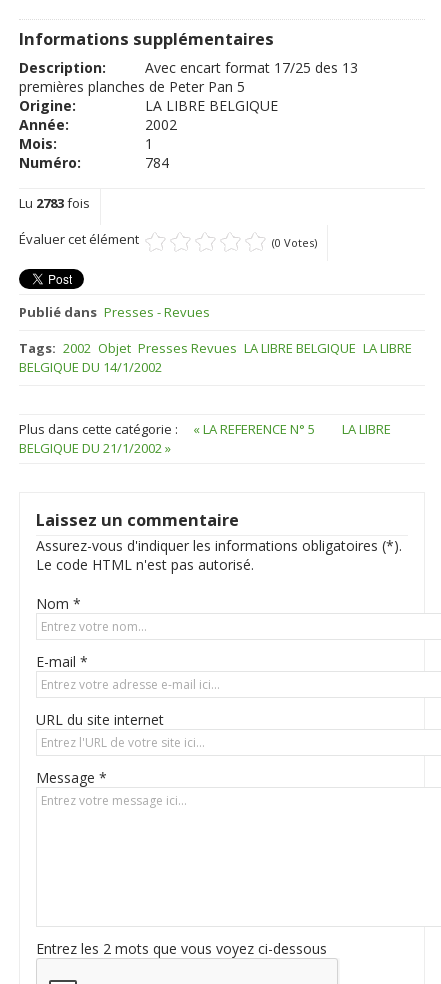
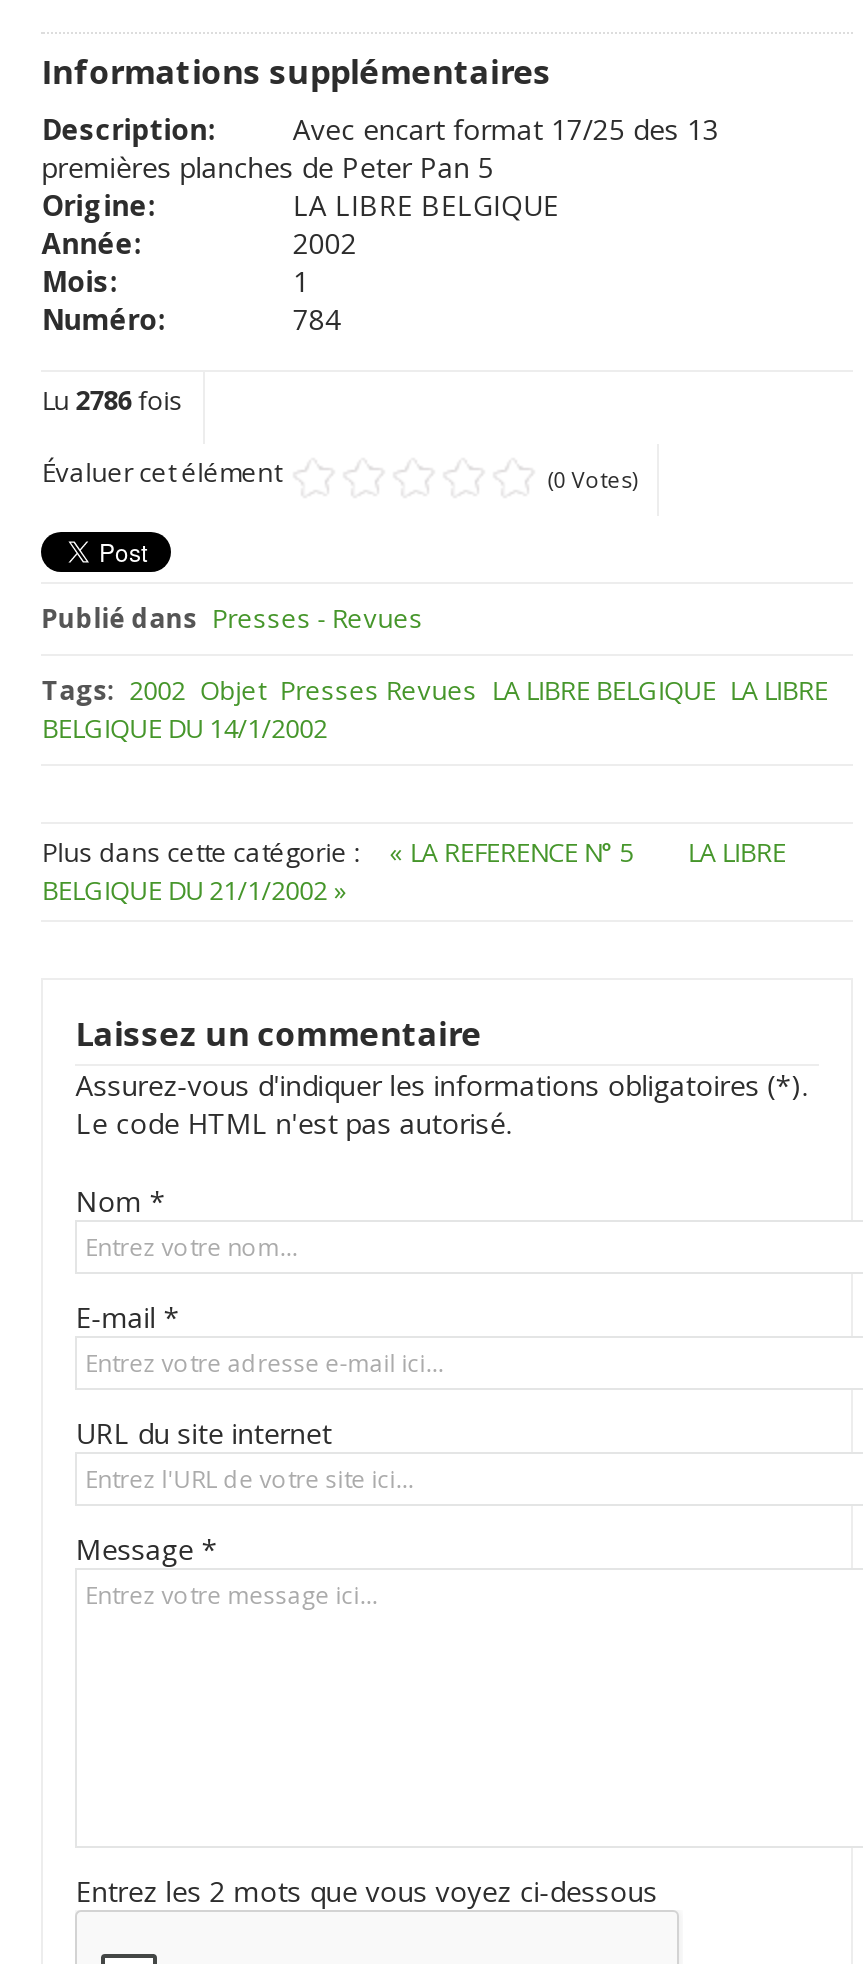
[19,194,90,212] Lu 2783fois -> [41,383,183,419] Lu 2786fois

